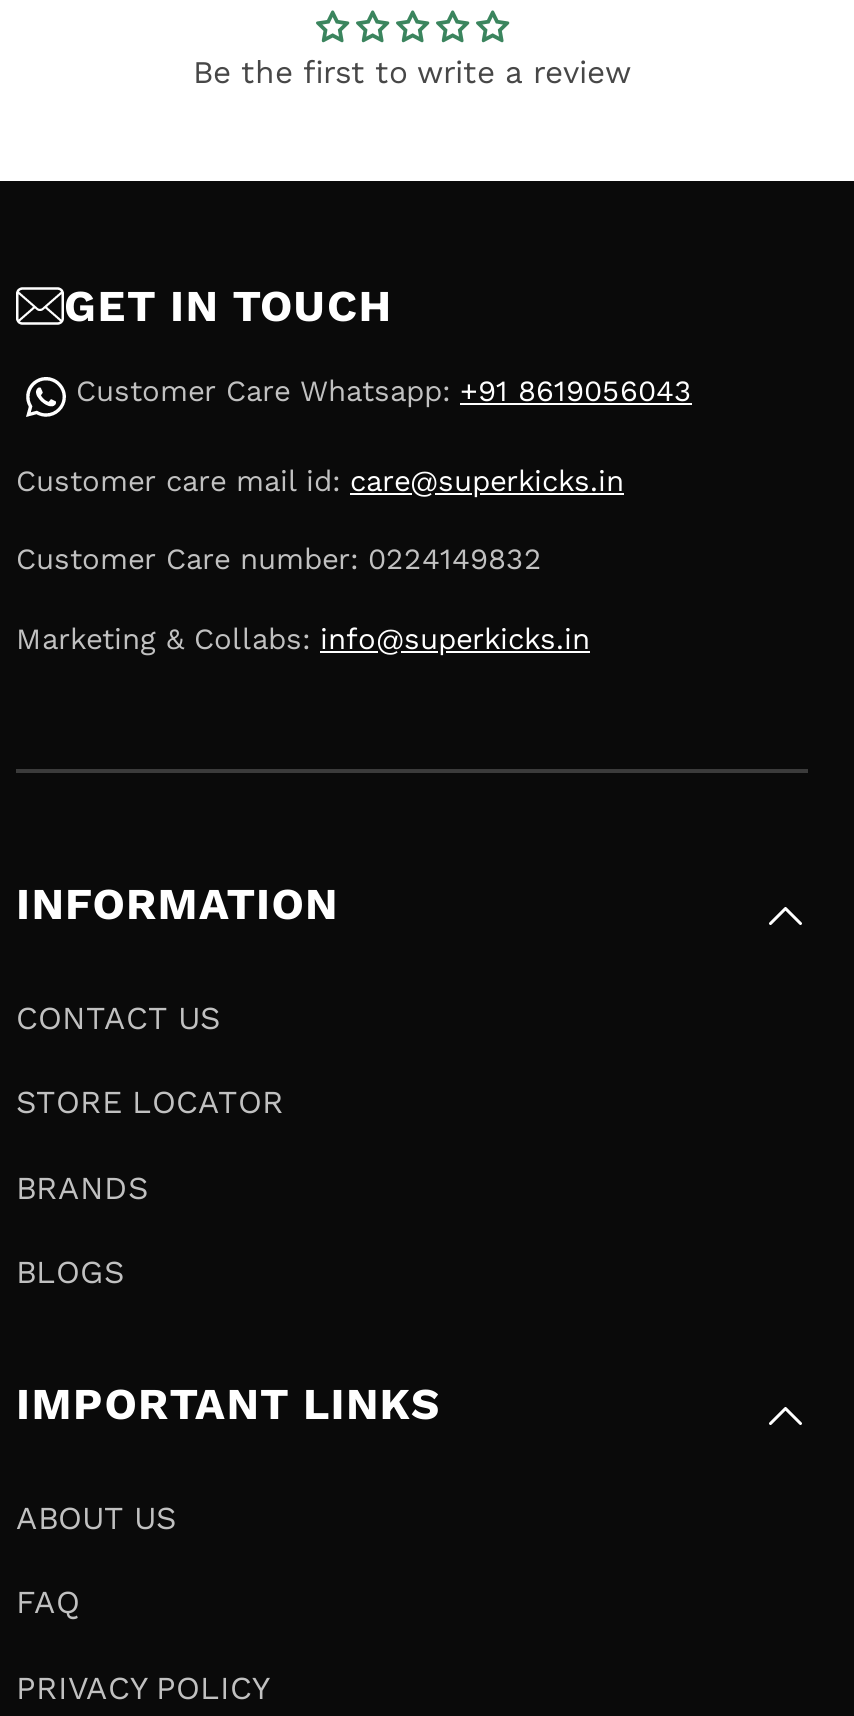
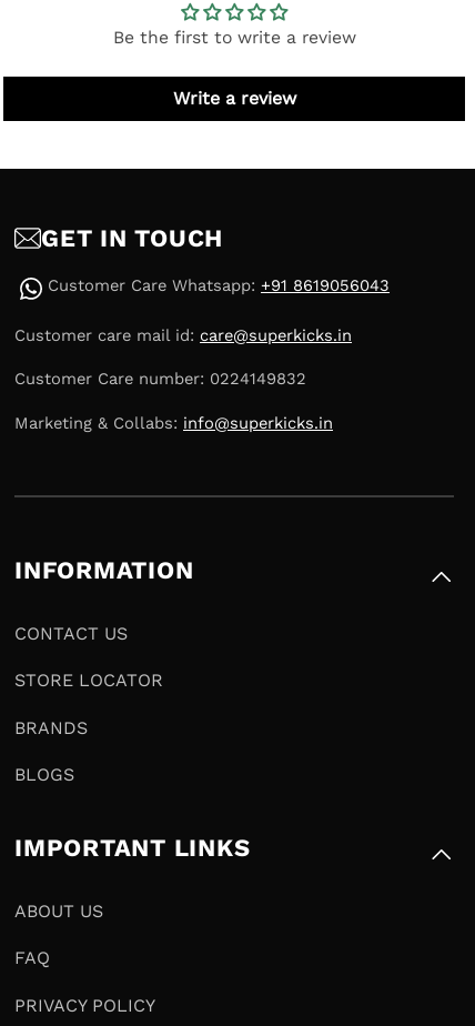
none -> [173,88,296,109] Write a review

